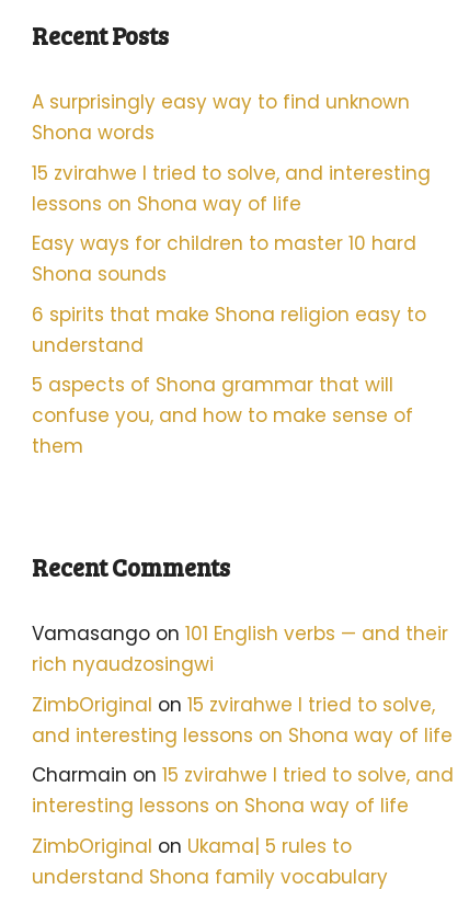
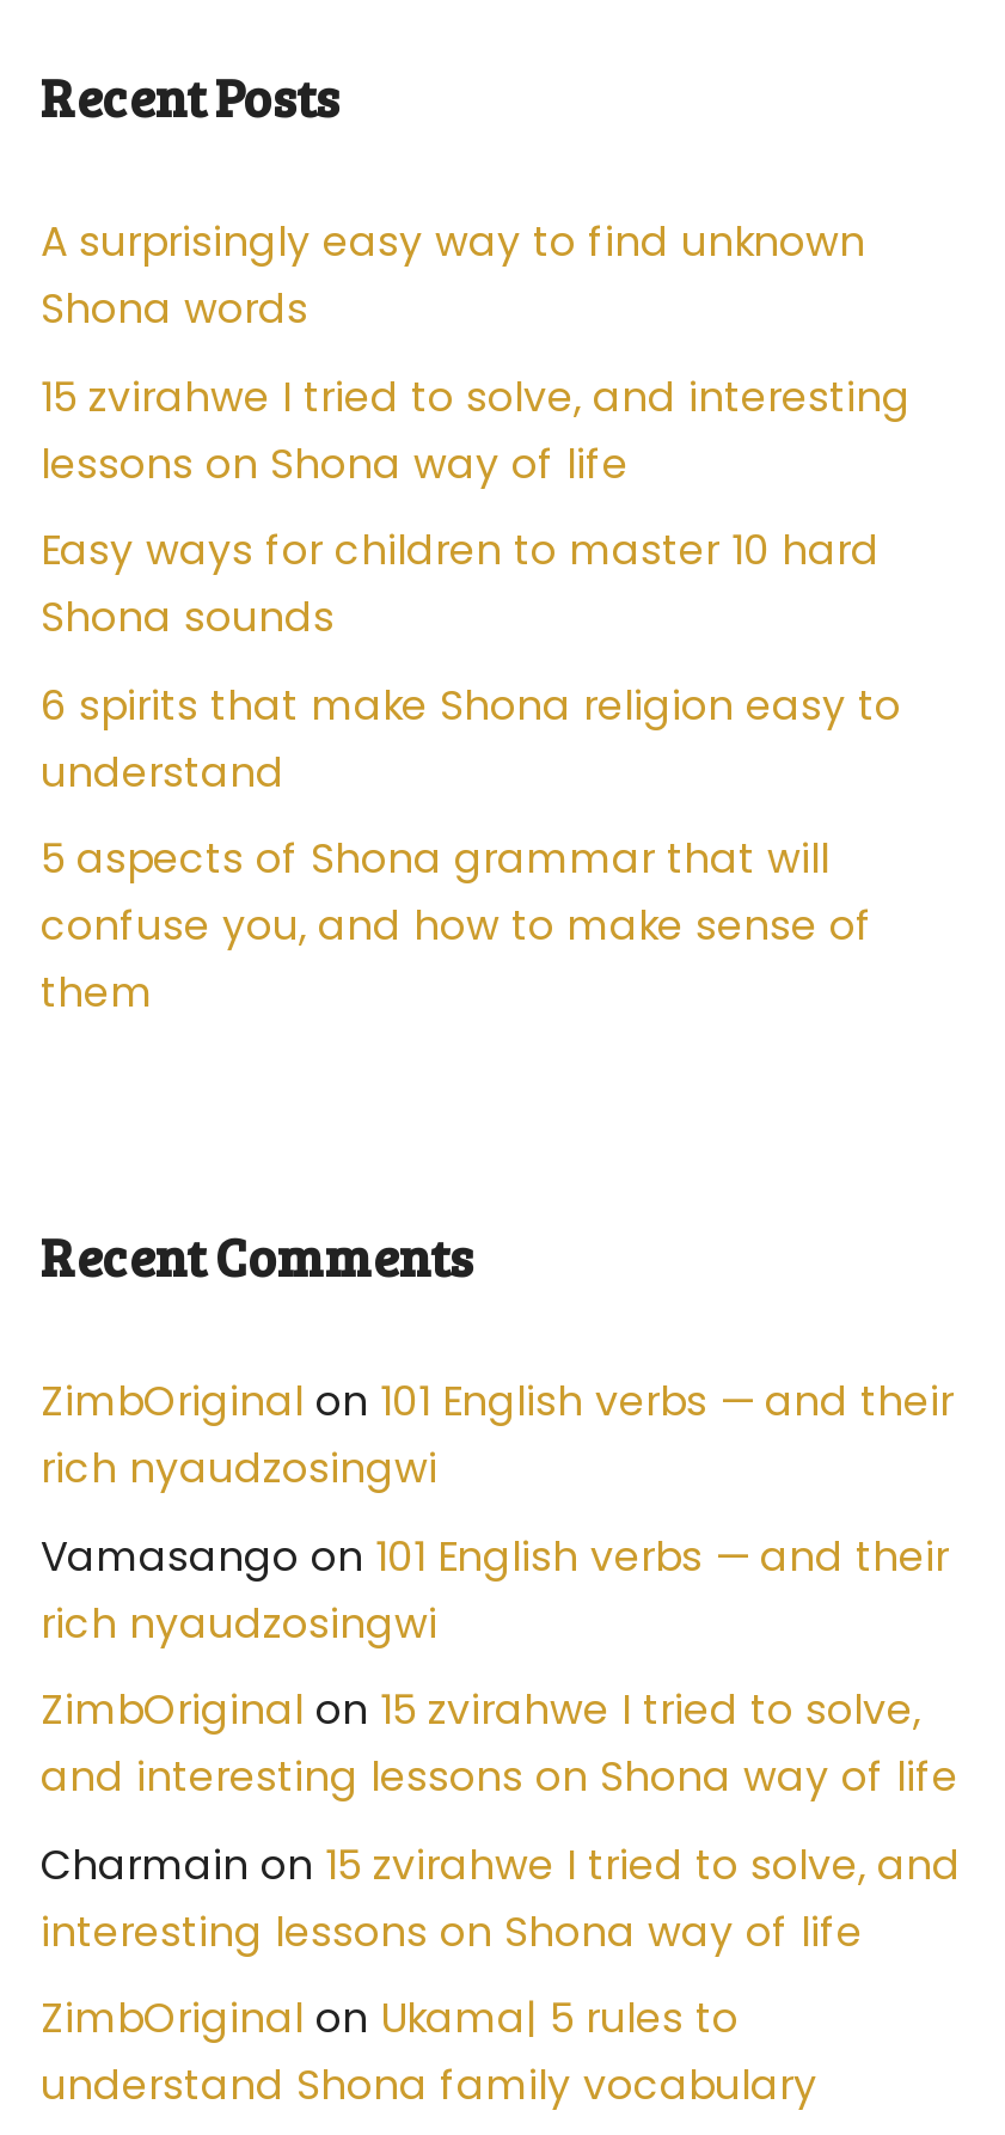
none -> [41,1373,954,1497] ZimbOriginal on 101 English verbs — and their | rich nyaudzosingwi

